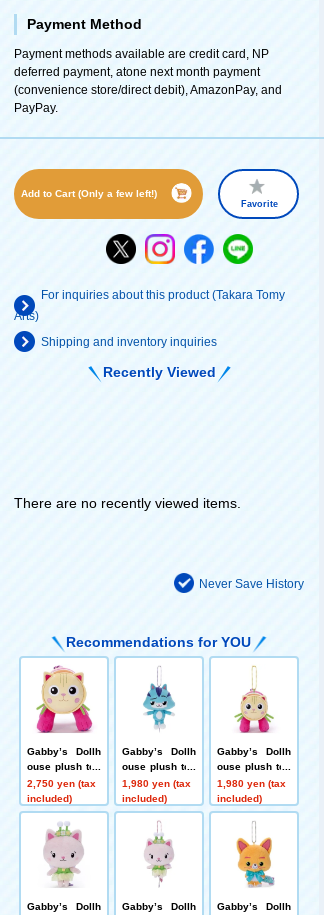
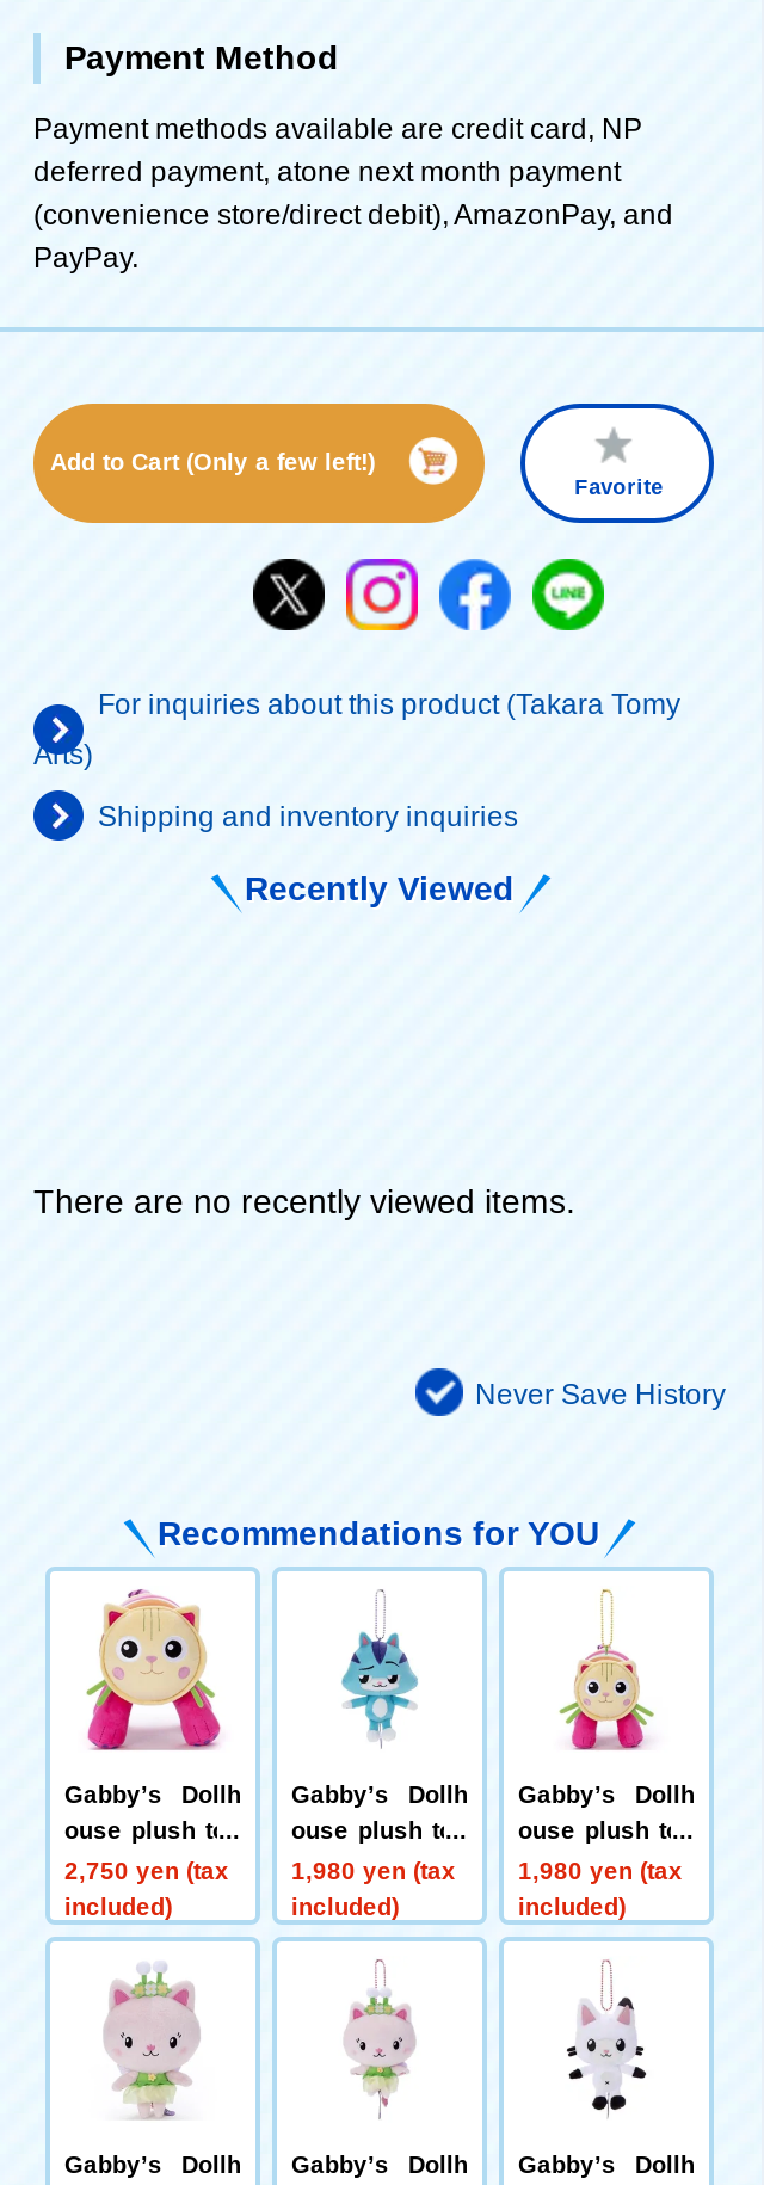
[236,837,275,888] [image] -> [566,1994,654,2118] [image]

